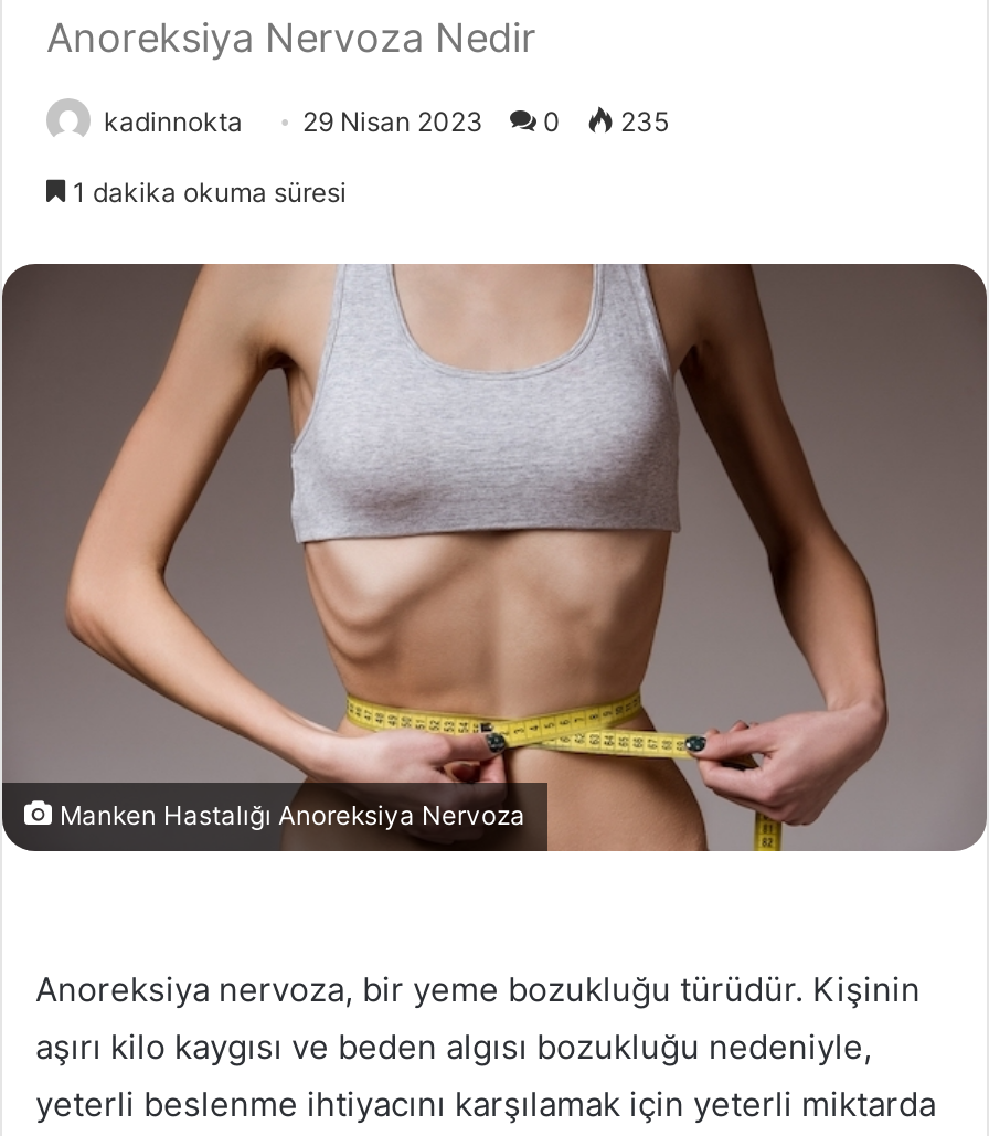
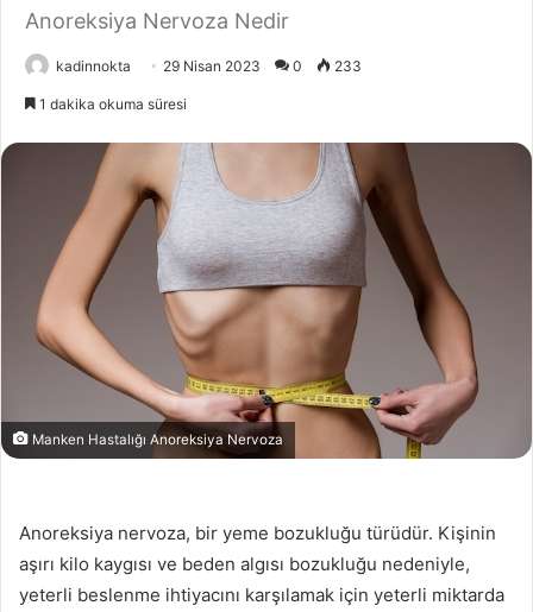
[104,106,669,139] kadinnokta 29 Nisan 2023 0 235 -> [56,58,362,75] kadinnokta 29 Nisan 2023 0 233

